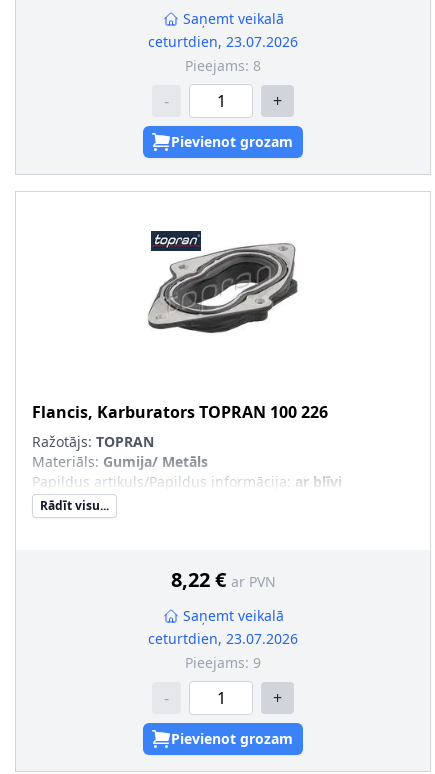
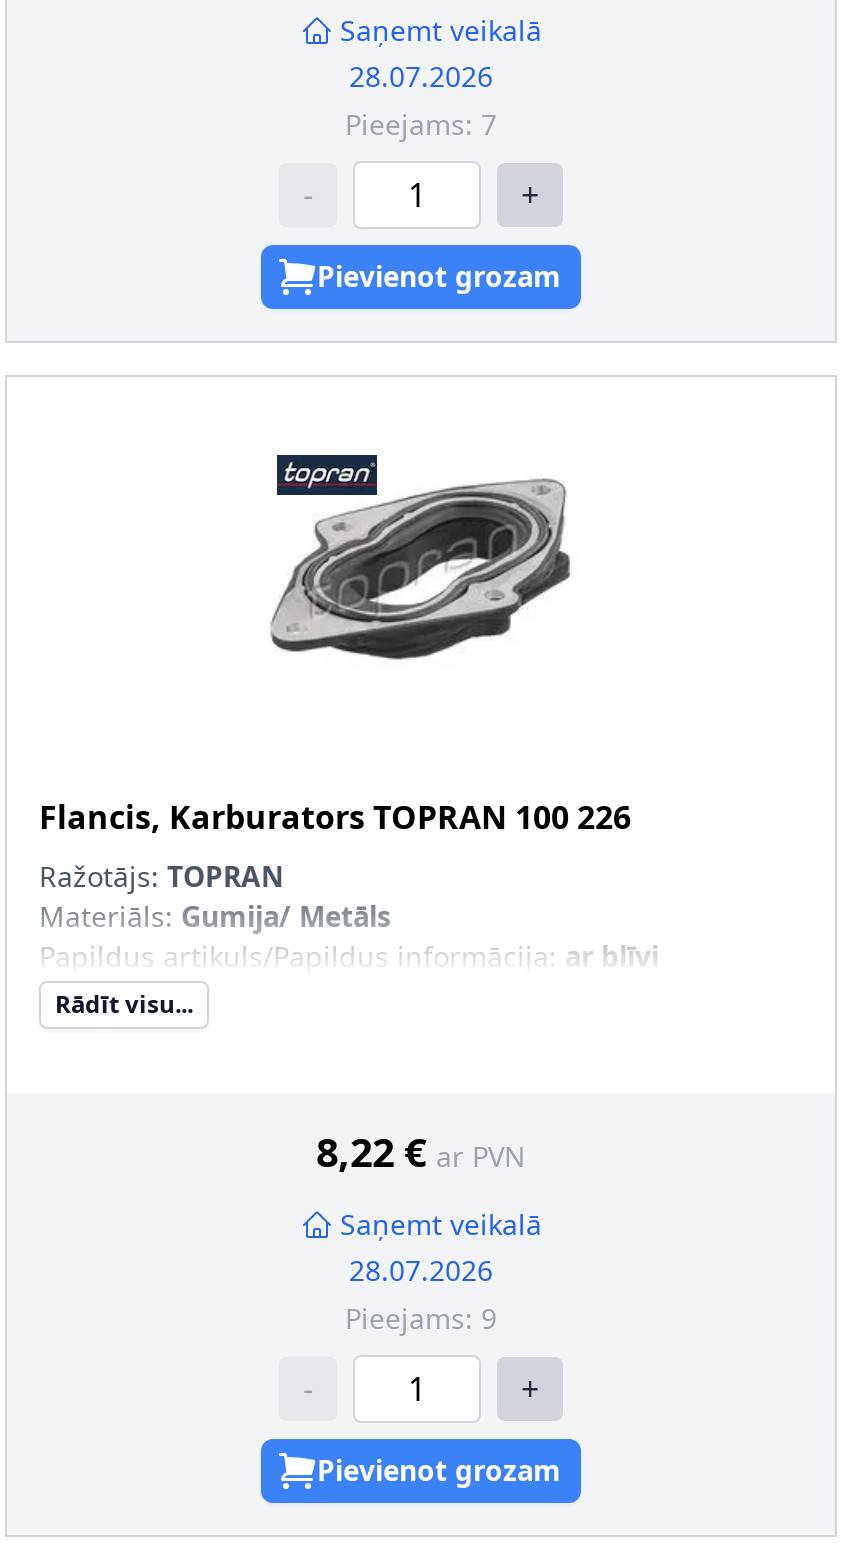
[148,32,298,75] ceturtdien, 23.07.2026 | Pieejams: 8 -> [345,57,497,143] 28.07.2026 | Pieejams: 7
[148,629,298,648] ceturtdien, 23.07.2026 -> [349,1251,493,1289] 28.07.2026

